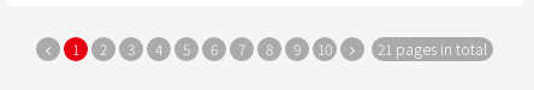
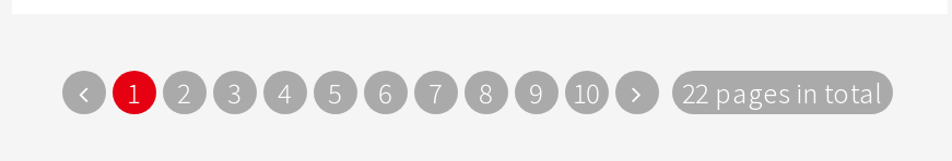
[377,39,486,59] 21 pages in total -> [682,74,881,111] 22 pages in total

